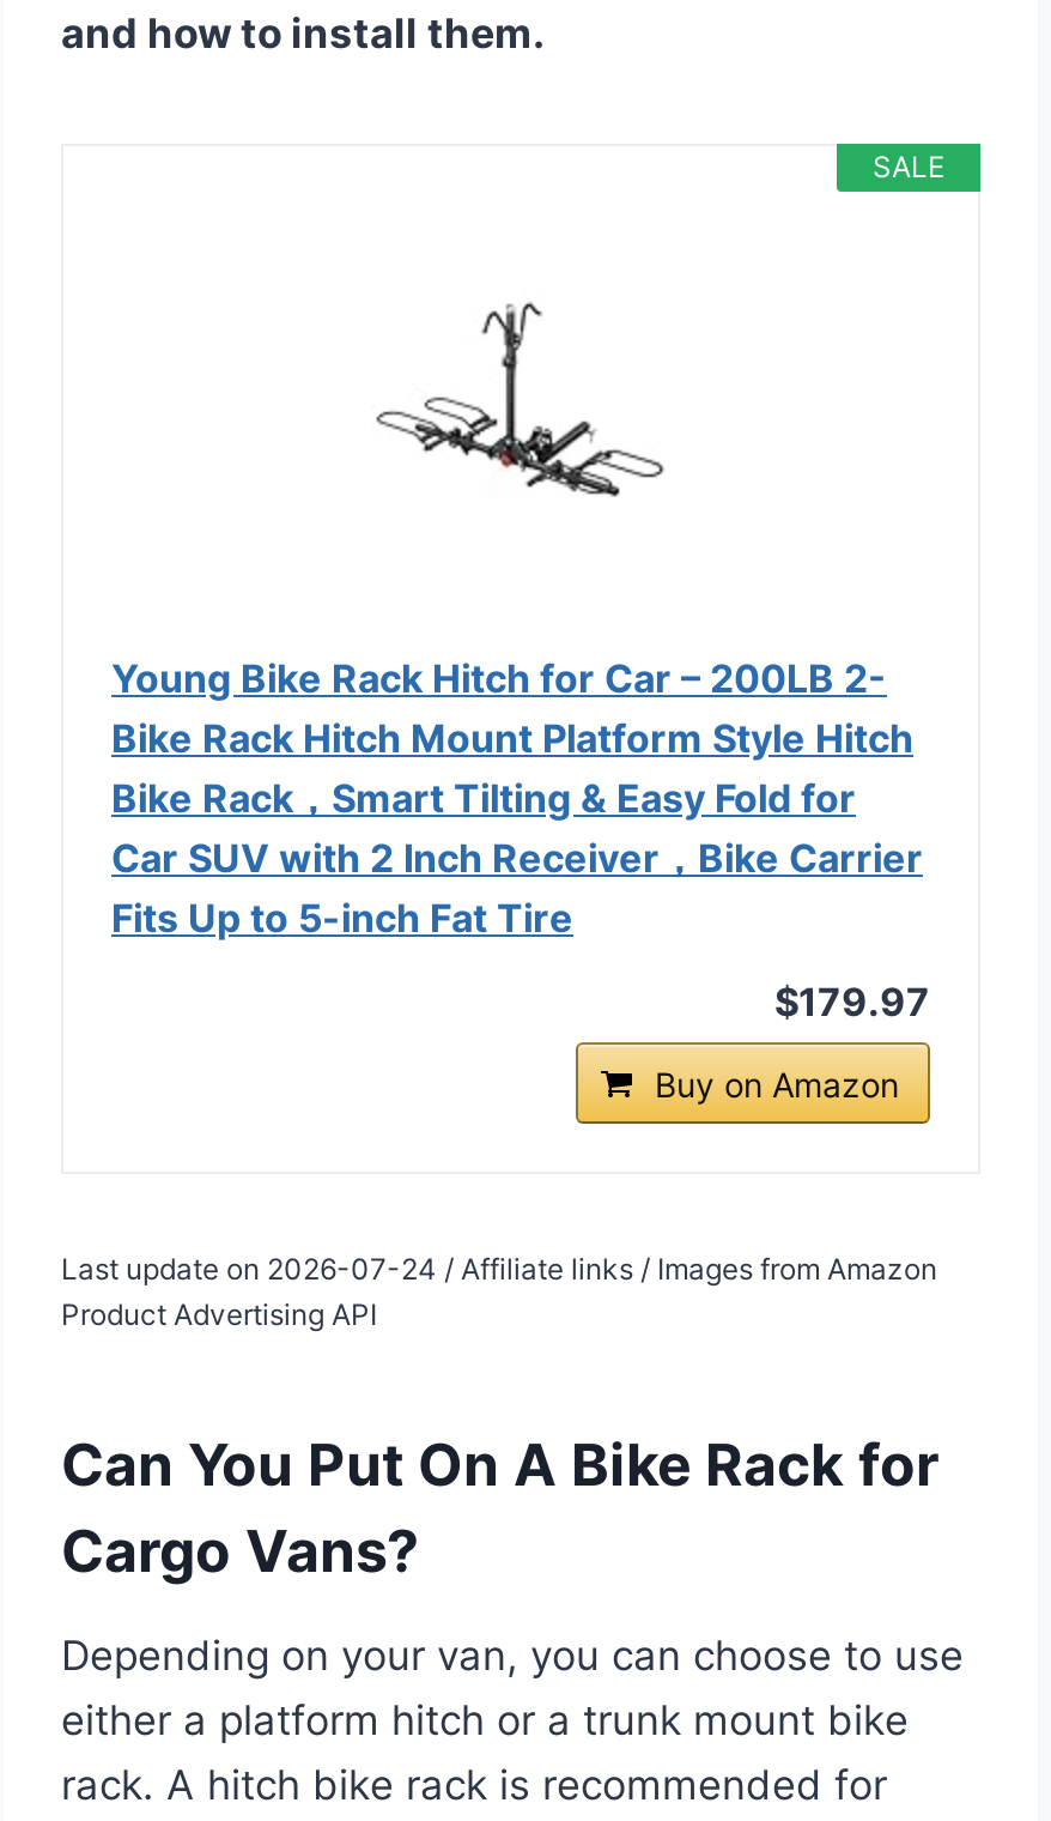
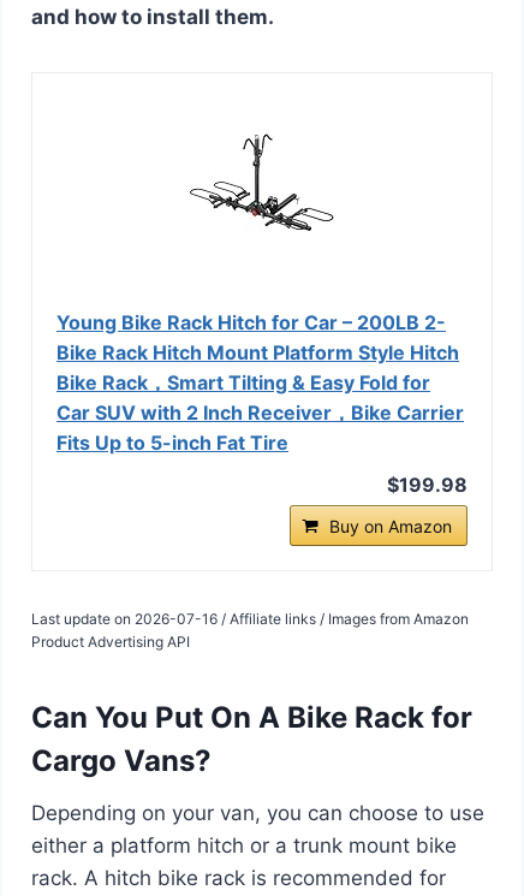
[873,149,944,185] SALE -> none
[774,978,930,1026] $179.97 -> [387,473,468,497] $199.98
[61,1251,937,1287] Last update on 2026-07-24 / Affiliate links / Images from Amazon -> [31,610,469,628] Last update on 2026-07-16 / Affiliate links / Images from Amazon

